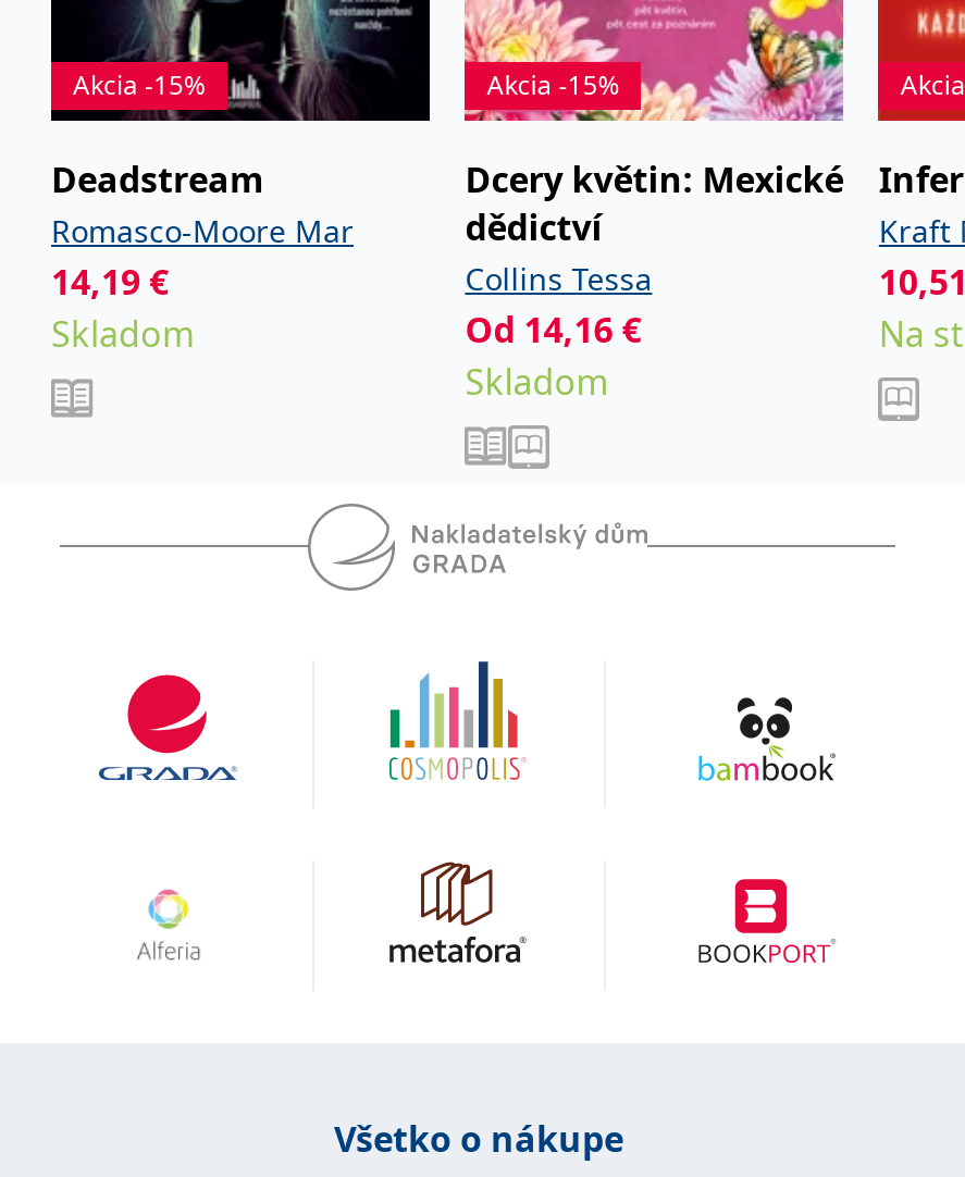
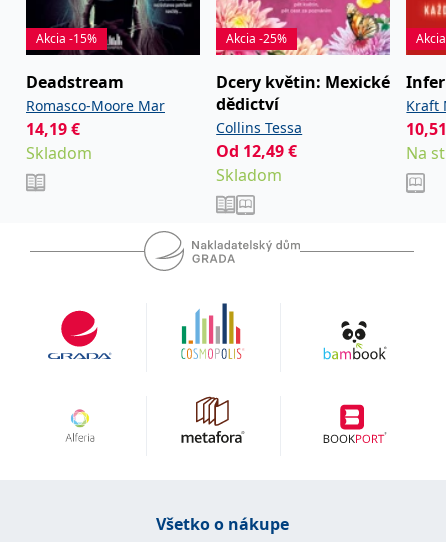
[487,66,619,103] Akcia -15% -> [226,30,287,47] Akcia -25%
[465,305,641,353] Od 14,16 € -> [216,140,297,162] Od 12,49 €

